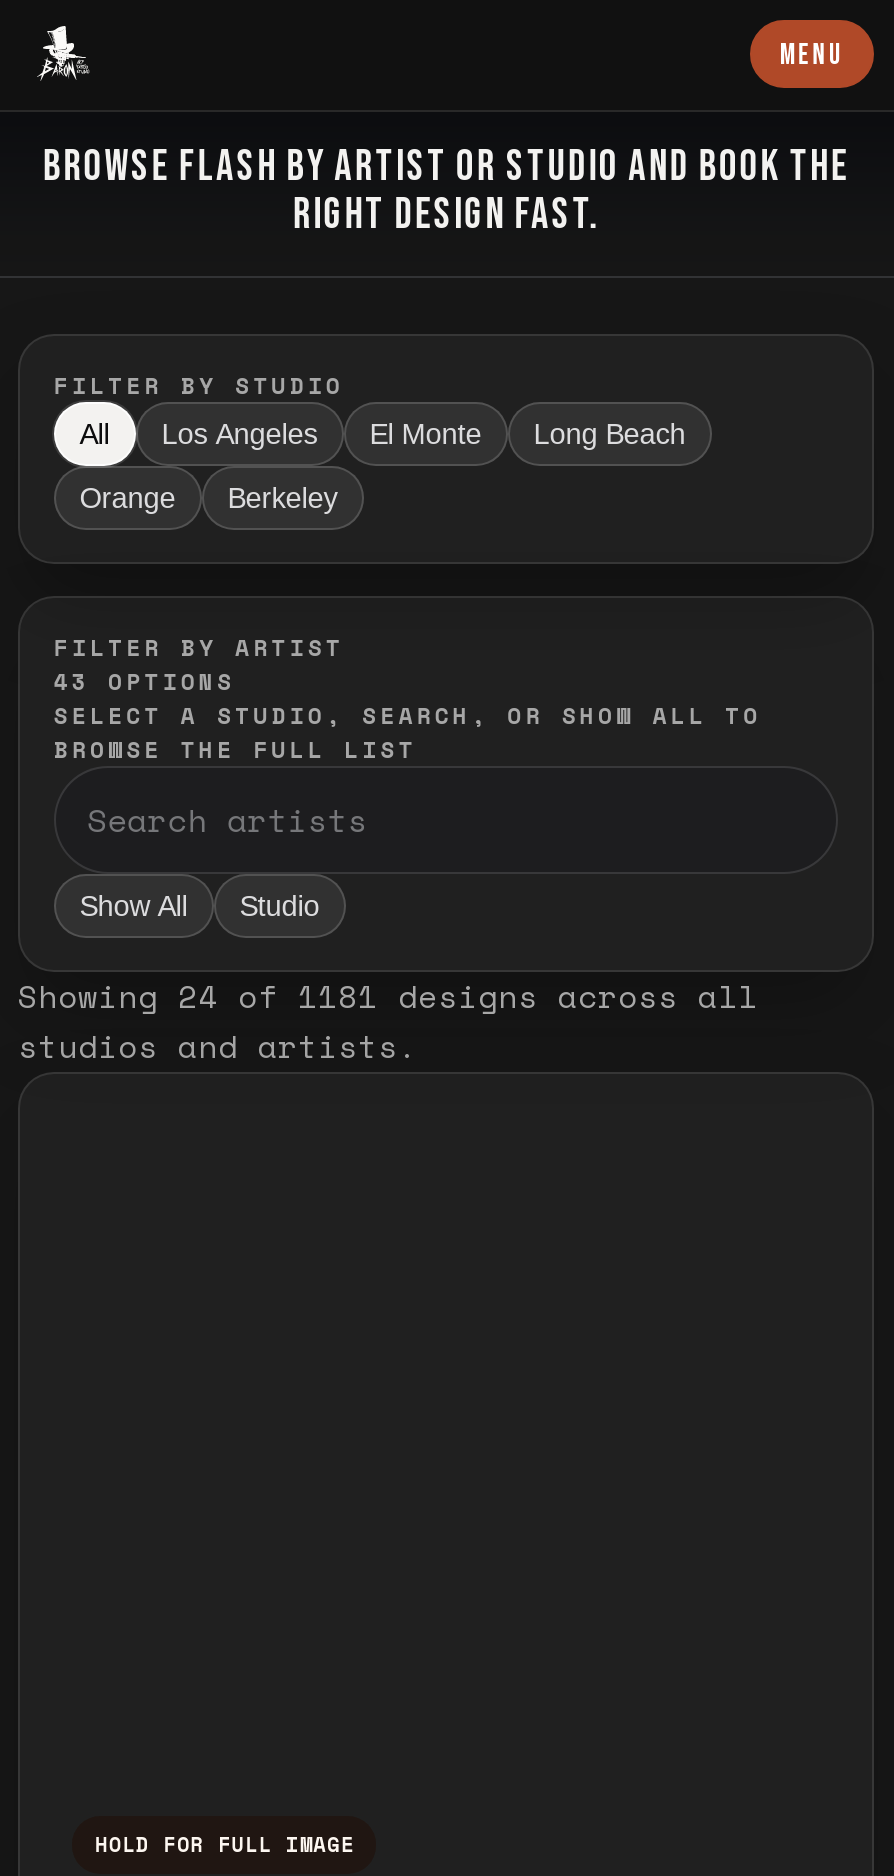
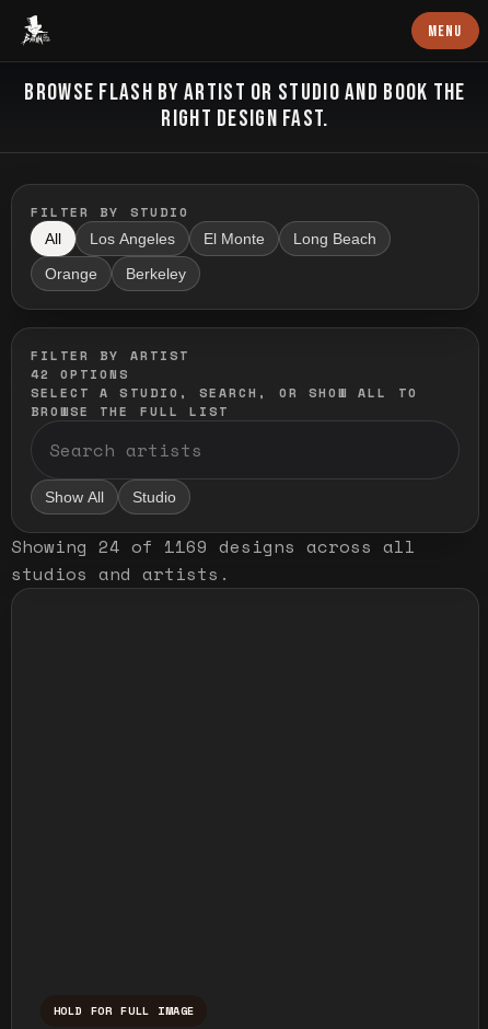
[54,665,235,699] 43 OPTIONS -> [30,365,130,383] 42 OPTIONS
[18,972,758,1020] Showing 24 of 1181 designs across all -> [11,533,416,560] Showing 24 of 1169 designs across all

